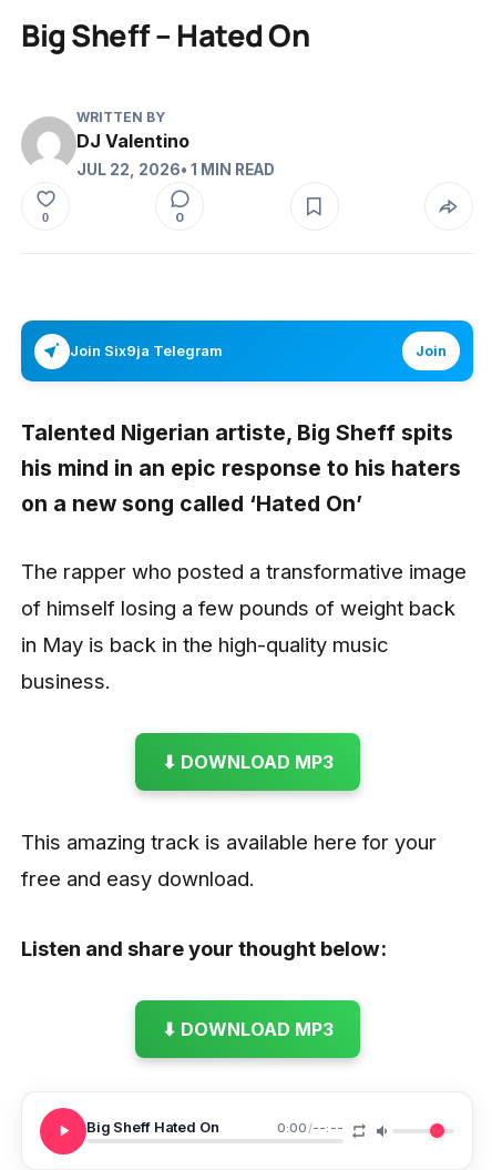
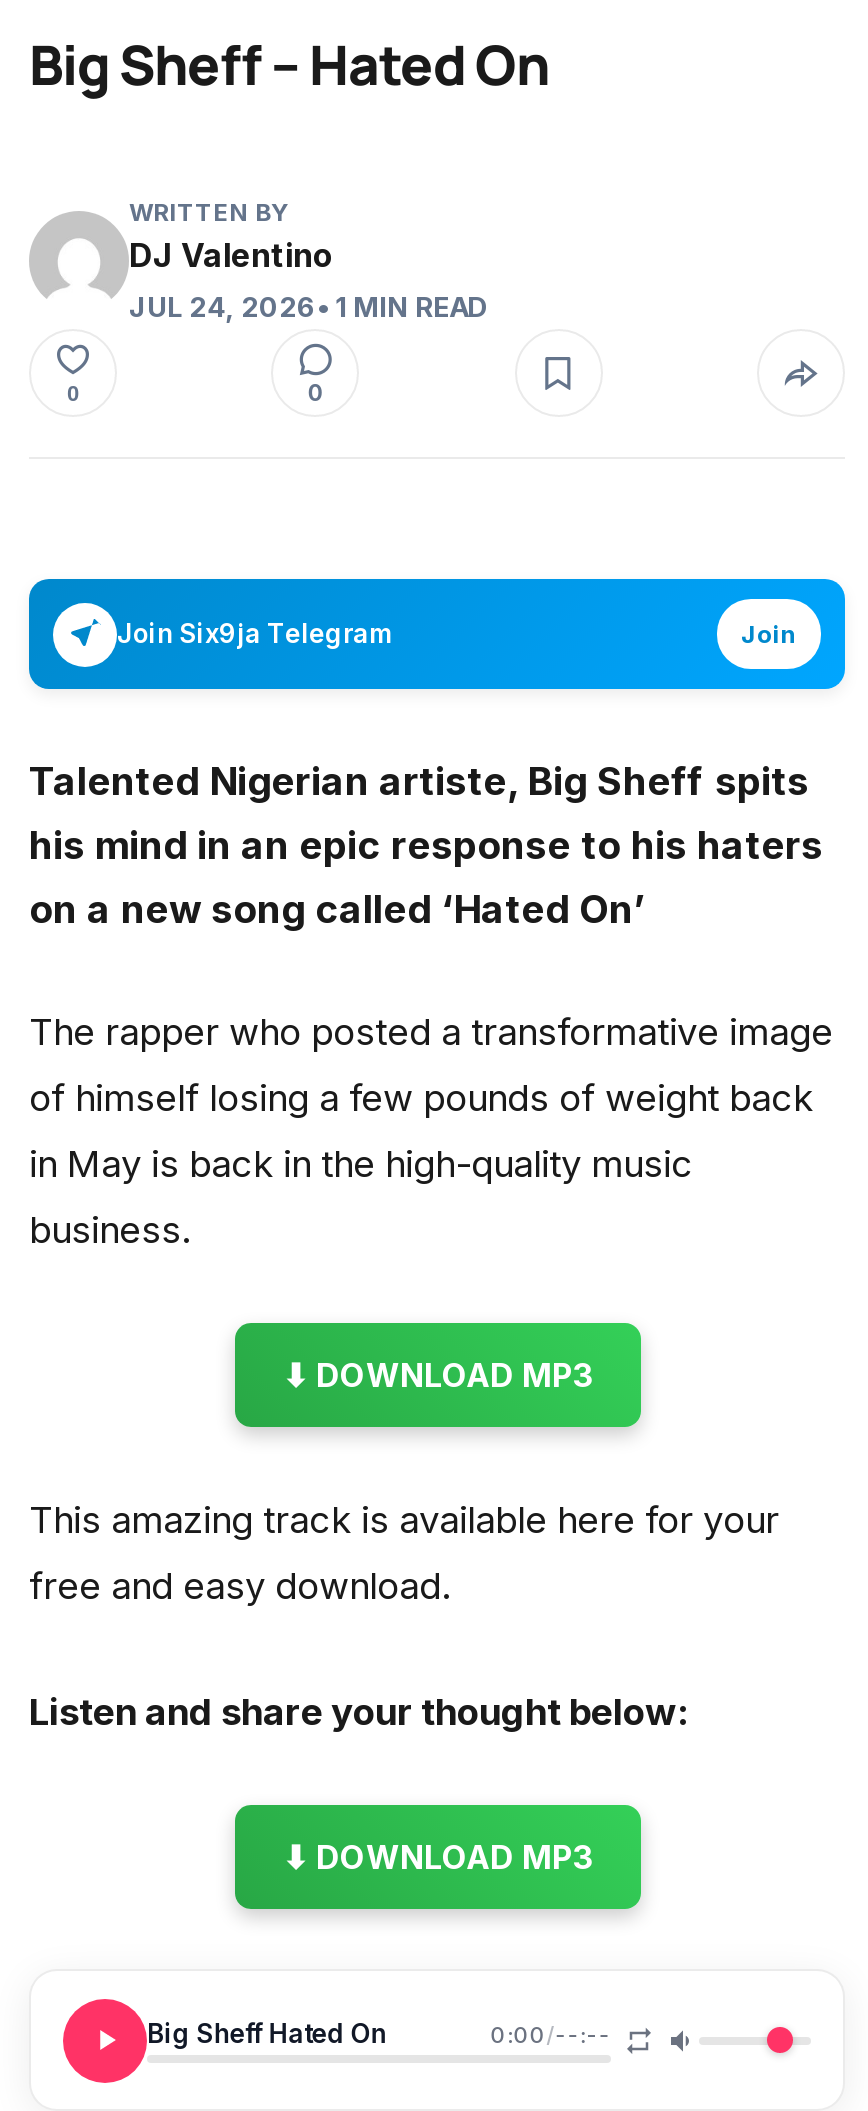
[76,161,275,179] JUL 22, 2026 • 1 MIN READ -> [129,291,487,323] JUL 24, 2026 • 1 MIN READ

